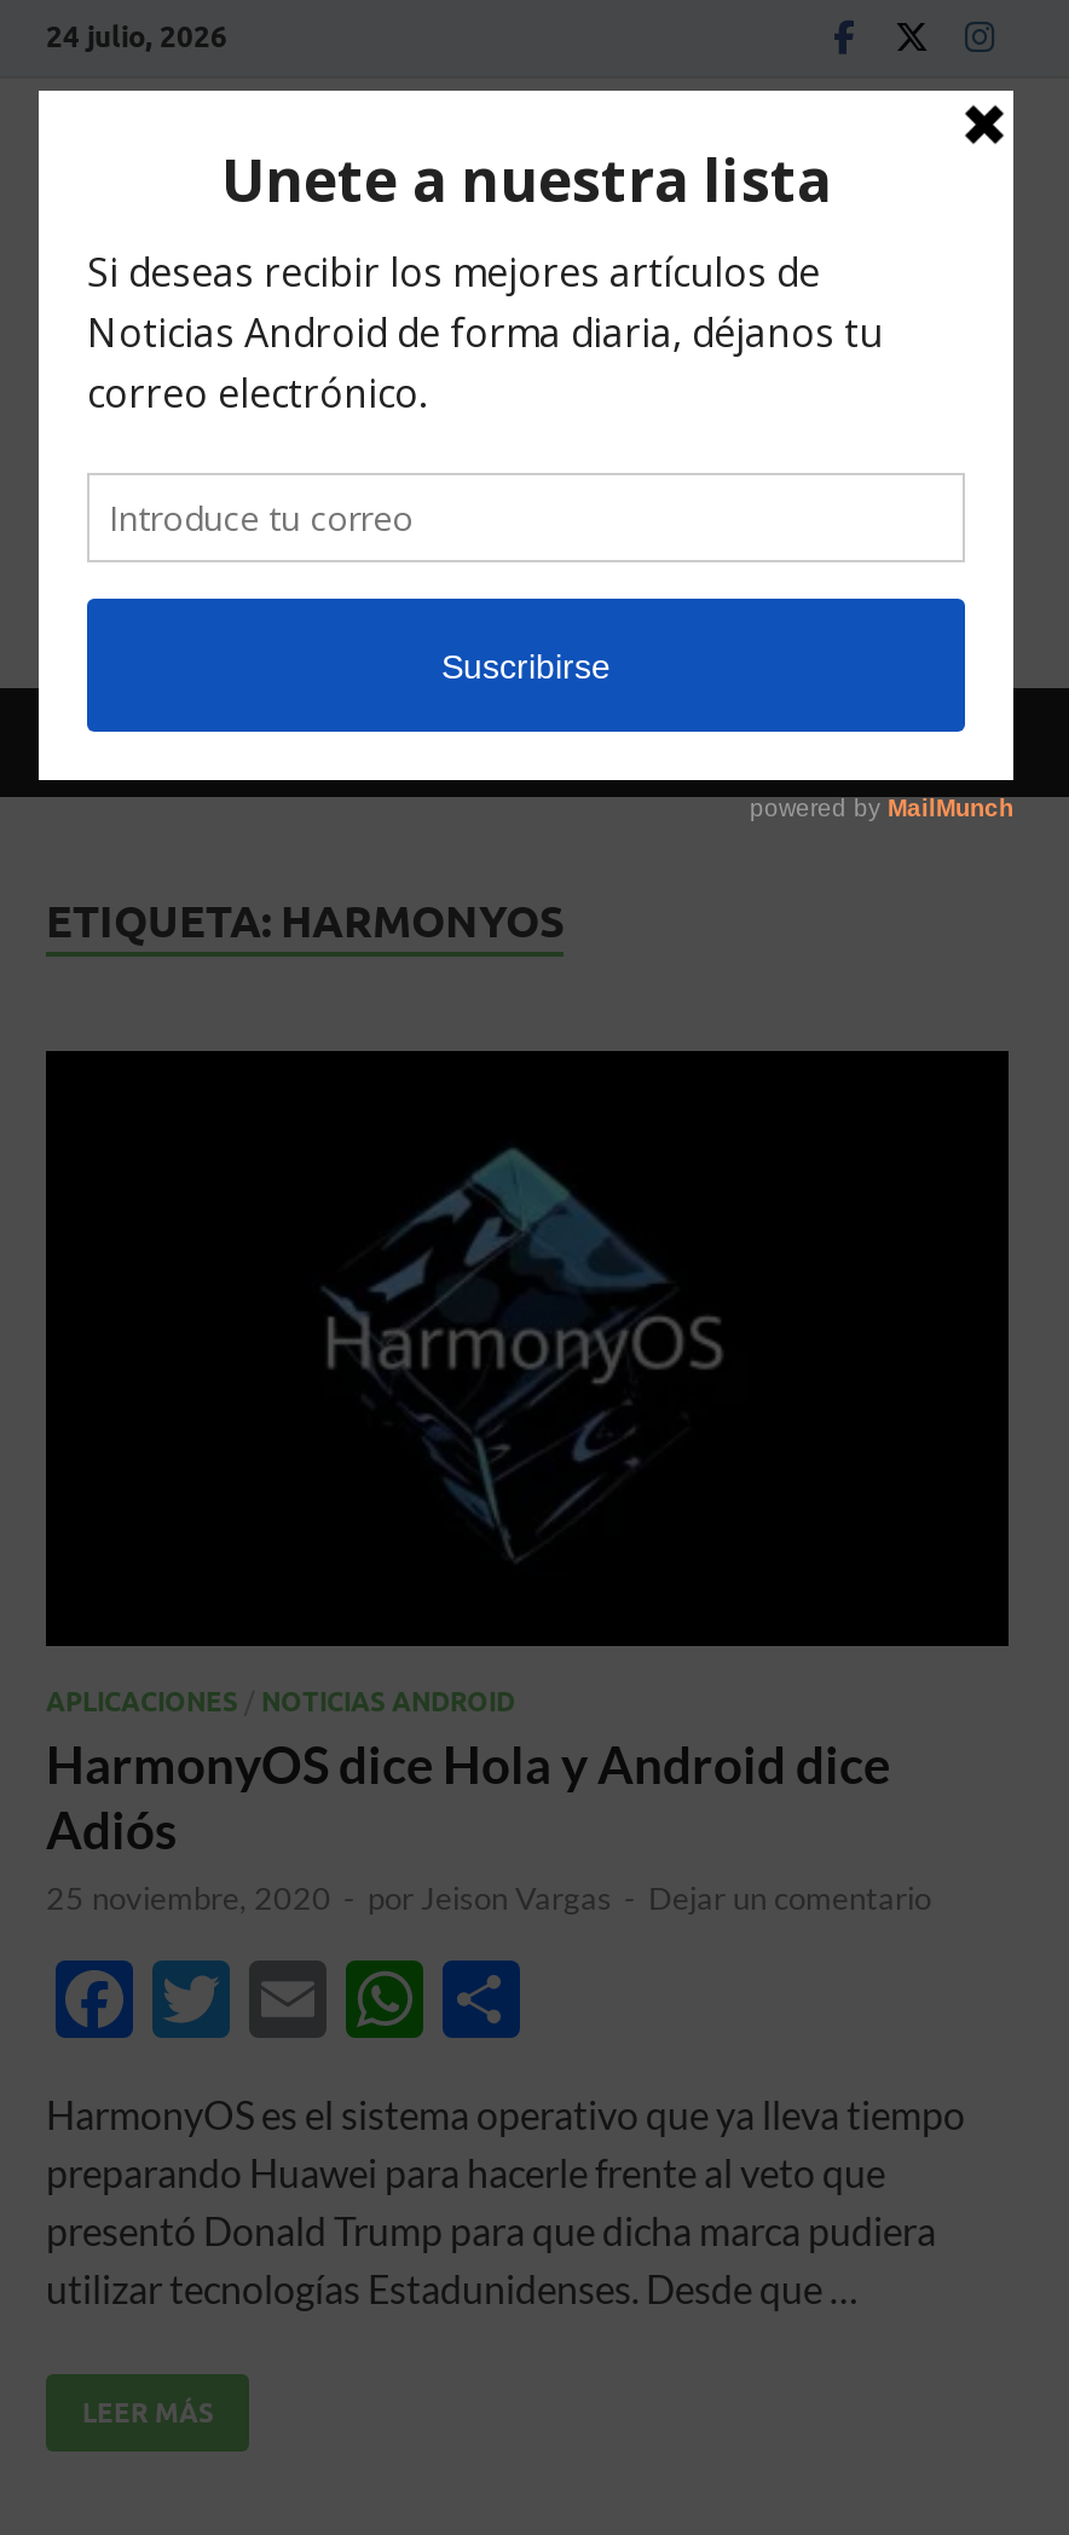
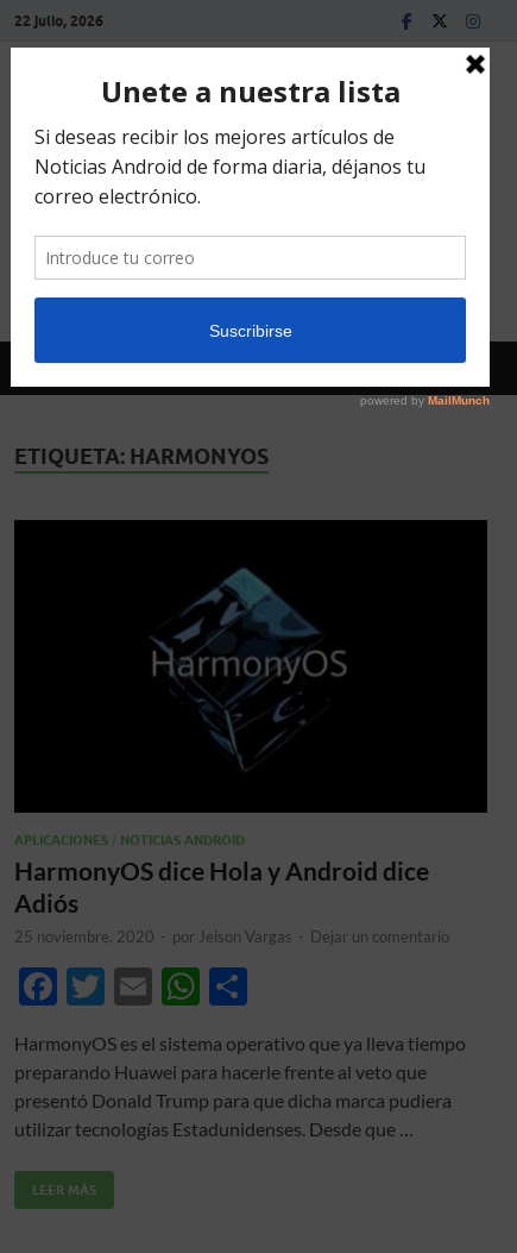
[46,17,227,53] 24 julio, 2026 -> [14,11,103,29] 22 julio, 2026

